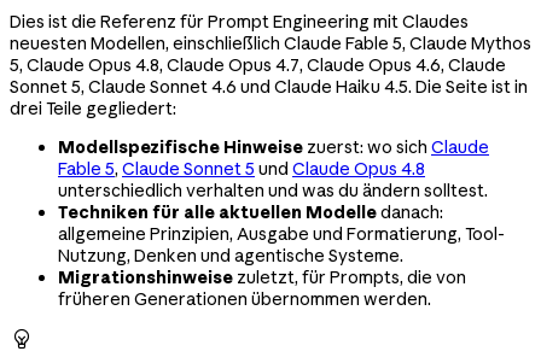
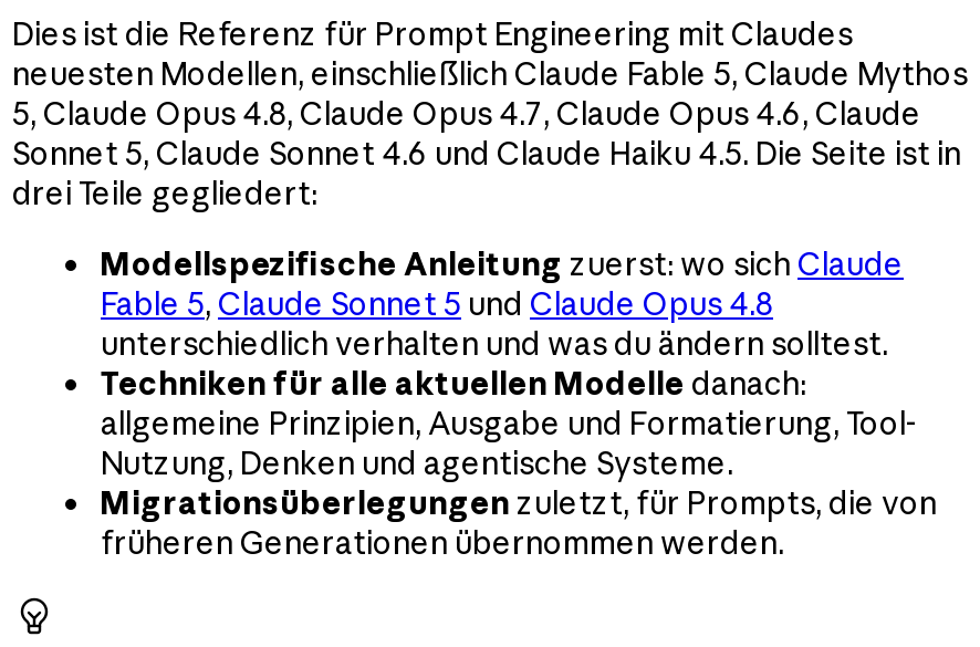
[58,136,489,158] Modellspezifische Hinweise zuerst: wo sich Claude -> [101,244,904,284] Modellspezifische Anleitung zuerst: wo sich Claude
[58,266,466,288] Migrationshinweise zuletzt, für Prompts, die von -> [101,483,937,523] Migrationsüberlegungen zuletzt, für Prompts, die von

